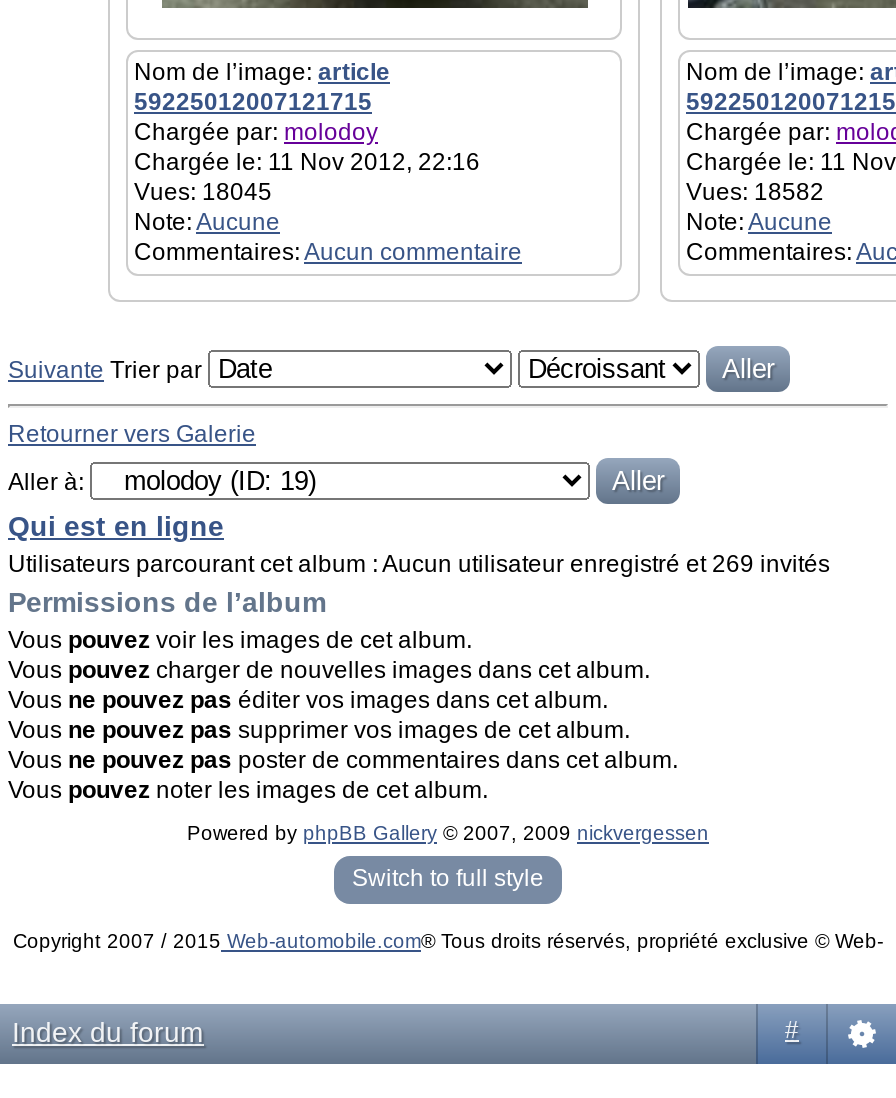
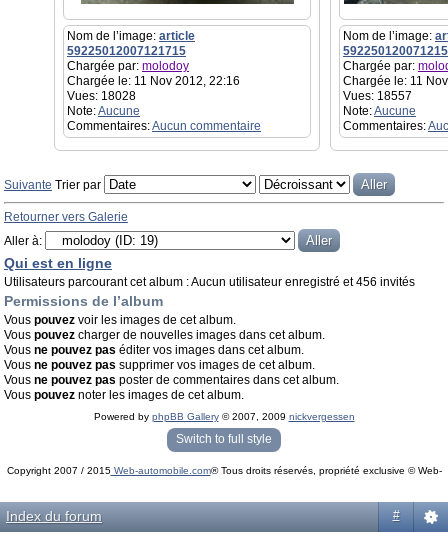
[134,178,272,206] Vues: 18045 -> [67,89,136,103] Vues: 18028
[686,178,824,206] Vues: 18582 -> [343,89,412,103] Vues: 18557
[8,550,830,578] Utilisateurs parcourant cet album : Aucun utilisateur enregistré et 269 invités -> [4,275,415,289] Utilisateurs parcourant cet album : Aucun utilisateur enregistré et 456 invités

